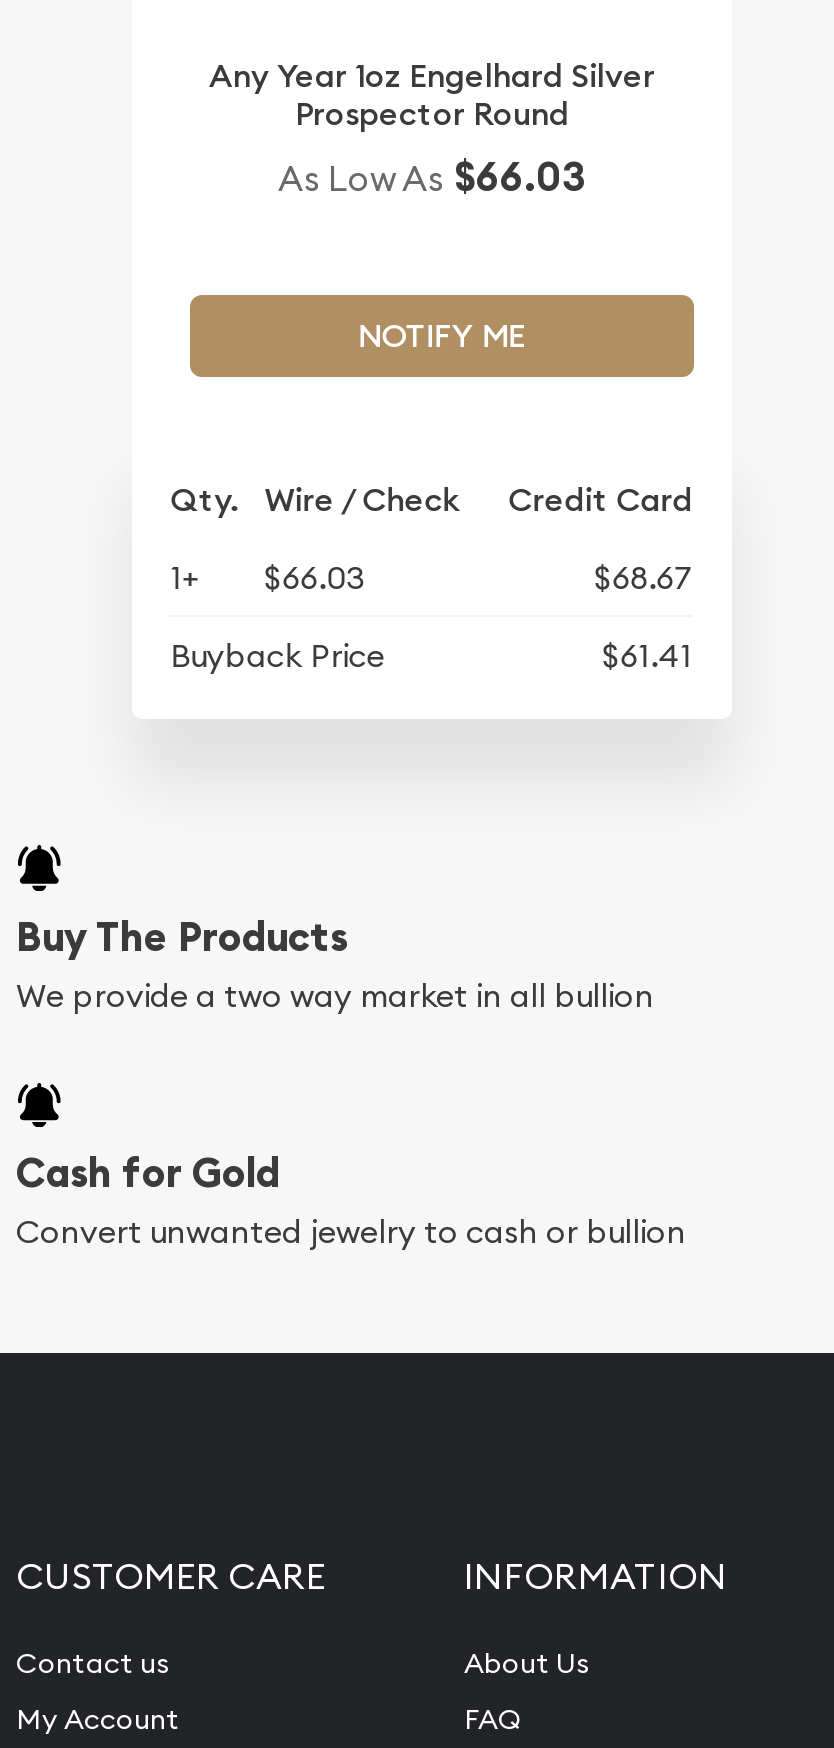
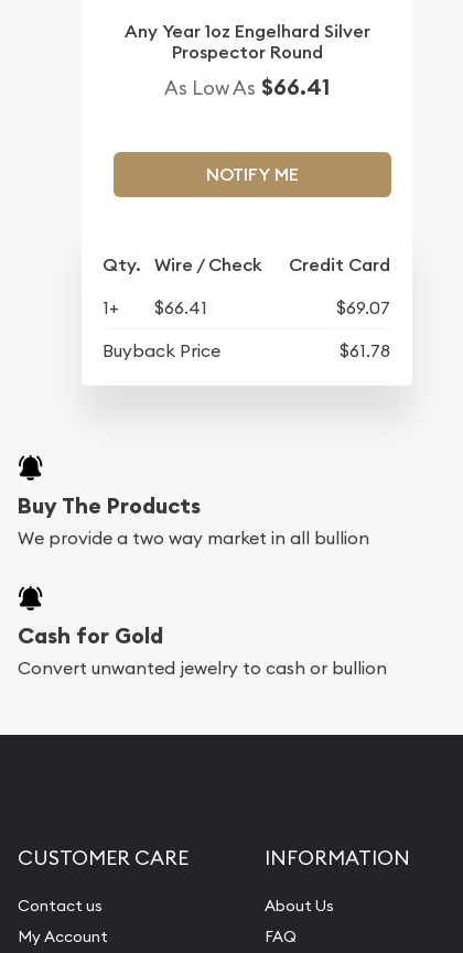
[278,152,586,204] As Low As $66.03 -> [164,73,330,102] As Low As $66.41
[170,558,364,598] 1+ $66.03 -> [103,297,207,319] 1+ $66.41
[594,558,692,598] $68.67 -> [336,297,390,319] $69.07
[602,636,692,676] $61.41 -> [340,340,390,362] $61.78

